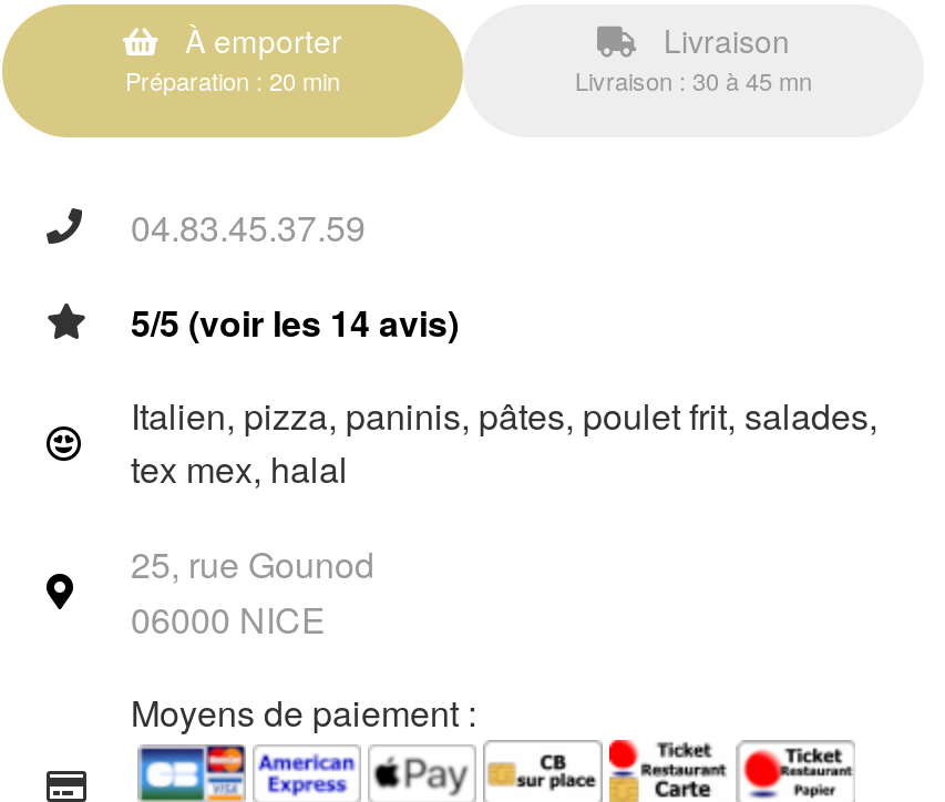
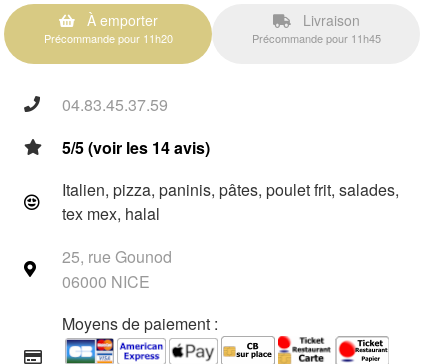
[125,62,340,97] Préparation : 20 min -> [43,30,172,46] Précommande pour 11h20
[575,62,812,97] Livraison : 30 à 45 mn -> [251,30,380,46] Précommande pour 11h45

